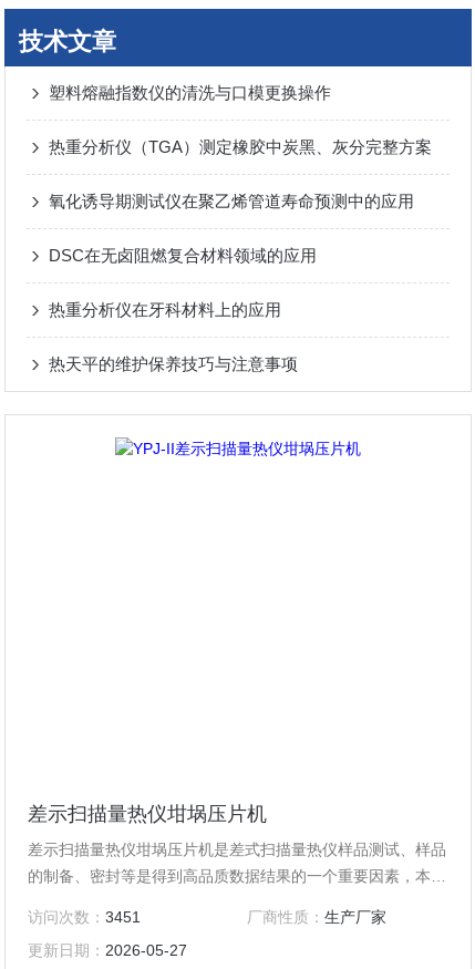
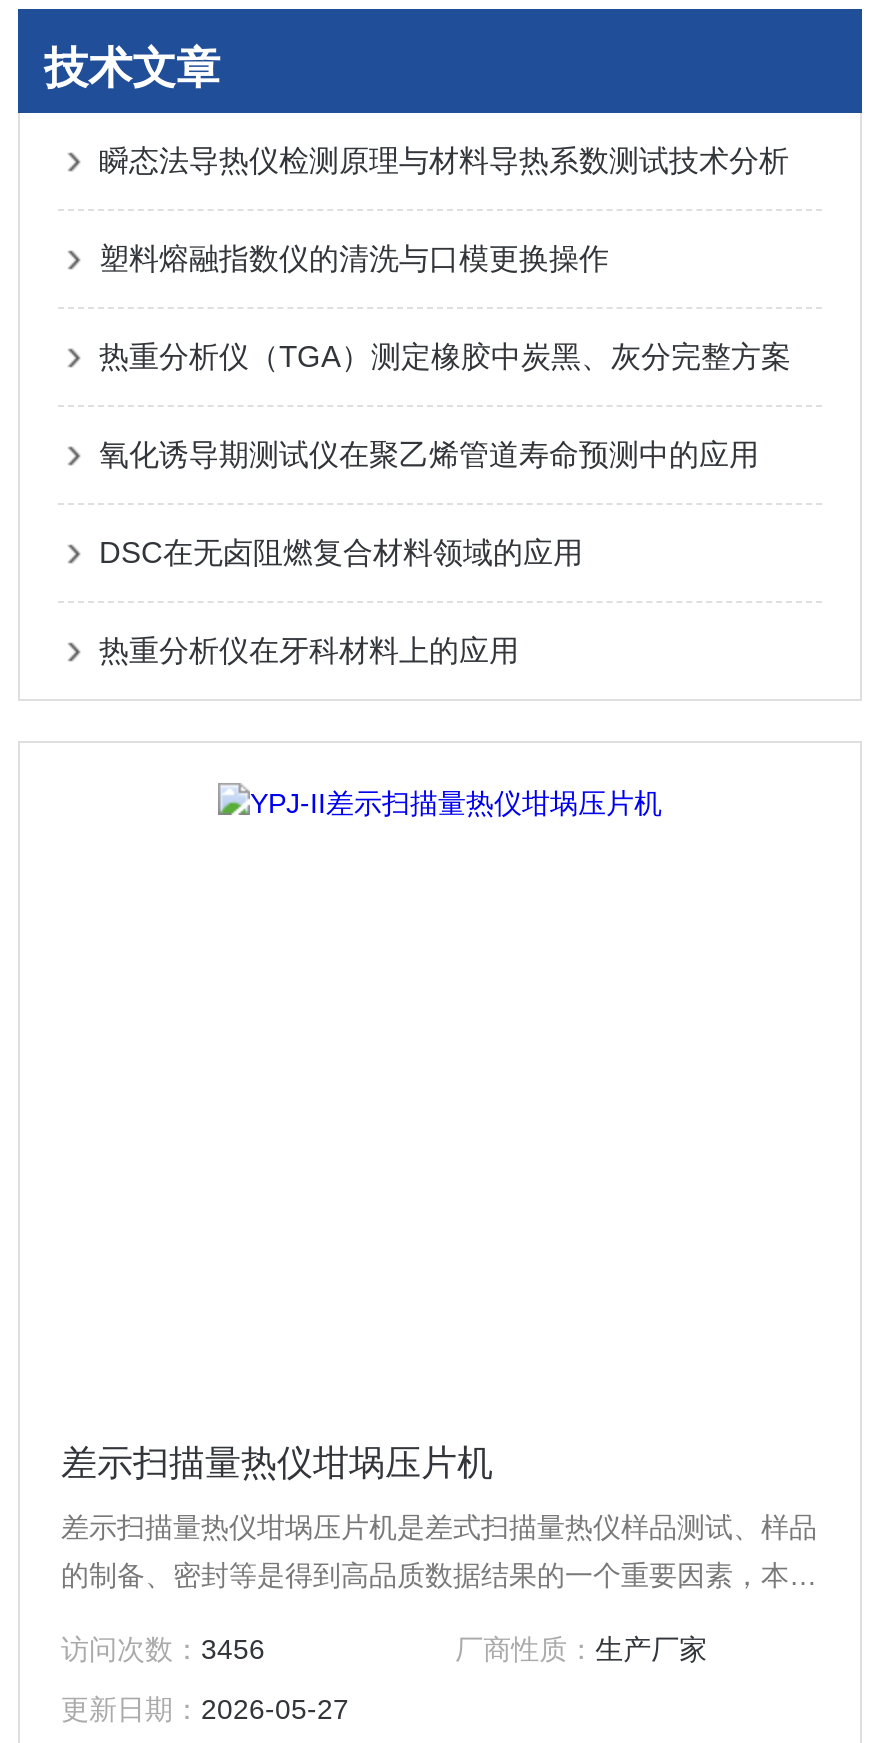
none -> [99,143,789,177] 瞬态法导热仪检测原理与材料导热系数测试技术分析
moved [49,83,432,319] -> [99,241,791,667]: 塑料熔融指数仪的清洗与口模更换操作 | 热重分析仪（TGA）测定橡胶中炭黑、灰分完整方案 | 氧化诱导期测试仪在聚乙烯管道寿命预测中的应用 | DSC在无卤阻燃复合材料领域的应用 | 热重分析仪在牙科材料上的应用
[49,354,298,373] 热天平的维护保养技巧与注意事项 -> none
[28,908,141,926] 访问次数：3451 -> [61,1633,265,1665] 访问次数：3456

